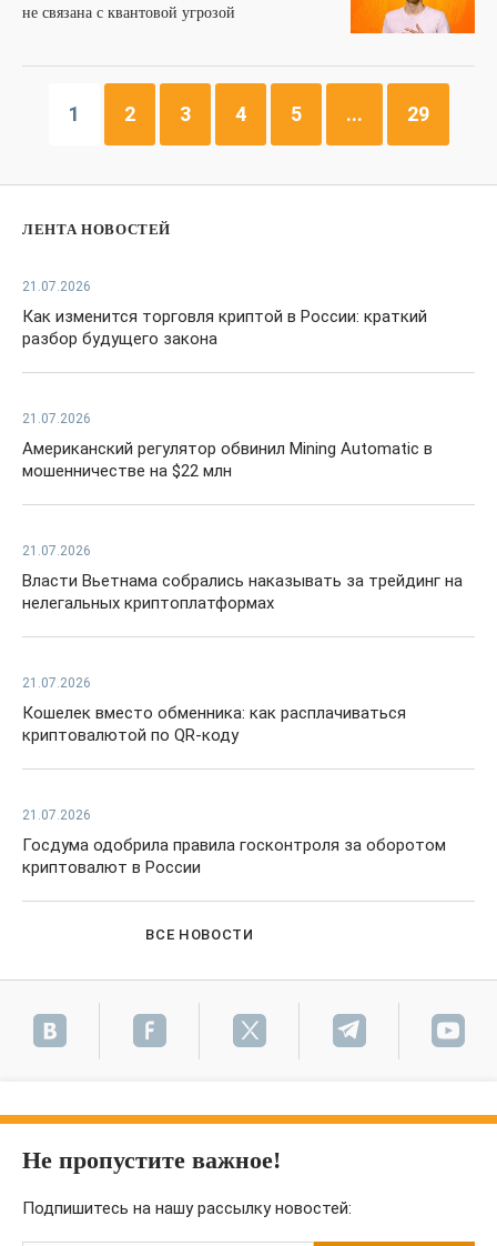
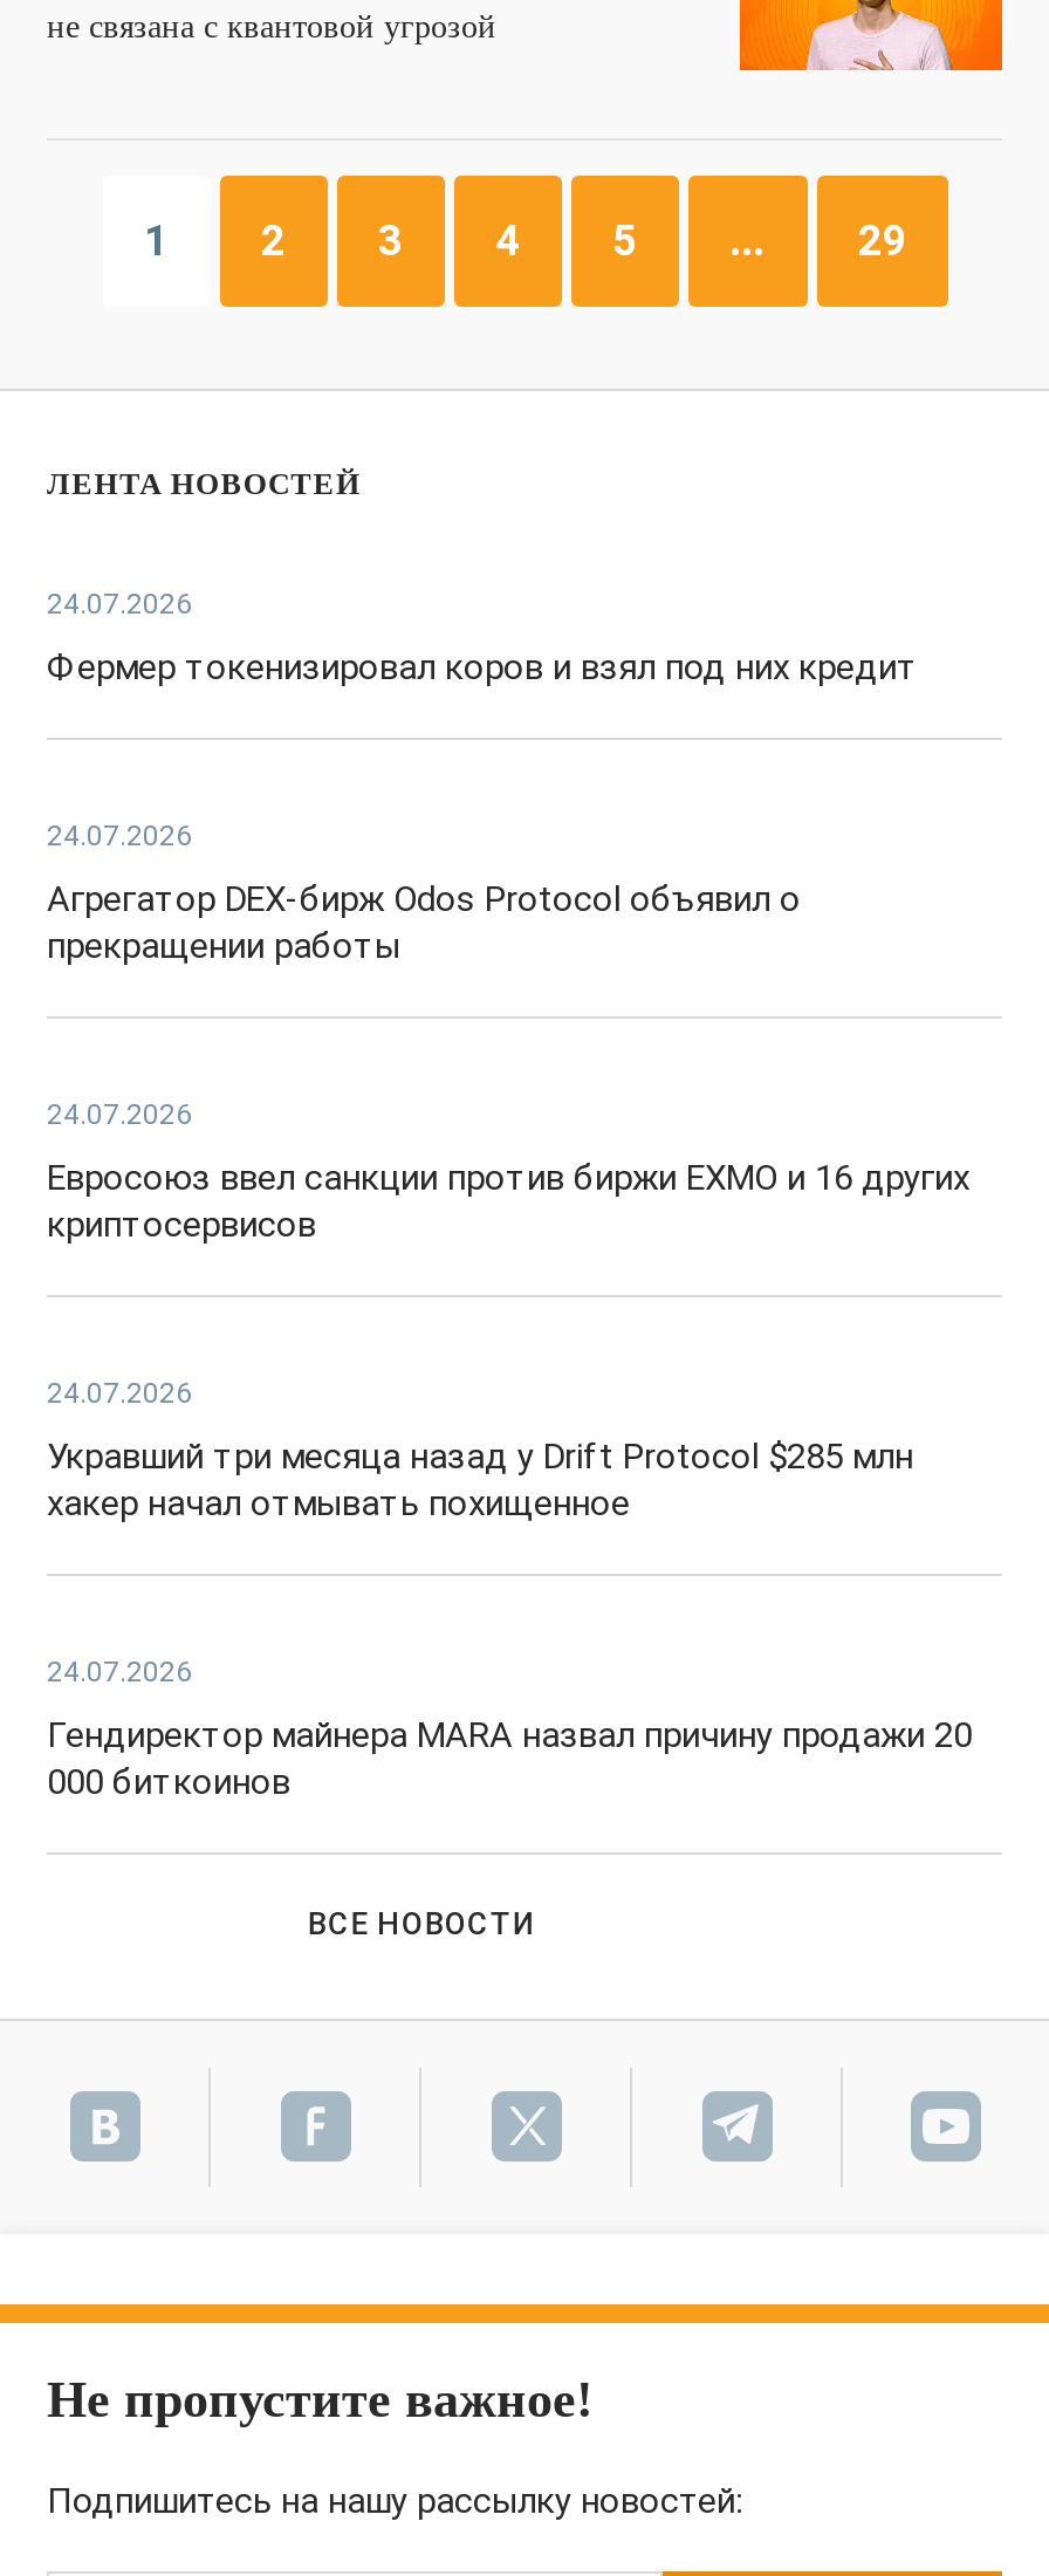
[22,279,91,295] 21.07.2026 -> [47,588,192,621] 24.07.2026
[22,307,427,349] Как изменится торговля криптой в России: краткий | разбор будущего закона -> [47,647,918,689] Фермер токенизировал коров и взял под них кредит
[22,411,91,427] 21.07.2026 -> [47,820,192,853] 24.07.2026
[22,439,433,481] Американский регулятор обвинил Mining Automatic в | мошенничестве на $22 млн -> [47,879,801,968] Агрегатор DEX‑бирж Odos Protocol объявил о | прекращении работы
[22,543,91,559] 21.07.2026 -> [47,1099,192,1132] 24.07.2026
[22,571,463,613] Власти Вьетнама собрались наказывать за трейдинг на | нелегальных криптоплатформах -> [47,1157,969,1246] Евросоюз ввел санкции против биржи EXMO и 16 других | криптосервисов
[22,675,91,691] 21.07.2026 -> [47,1377,192,1410] 24.07.2026
[22,703,406,745] Кошелек вместо обменника: как расплачиваться | криптовалютой по QR-коду -> [47,1436,913,1525] Укравший три месяца назад у Drift Protocol $285 млн | хакер начал отмывать похищенное
[22,808,91,823] 21.07.2026 -> [47,1656,192,1689] 24.07.2026
[22,835,446,878] Госдума одобрила правила госконтроля за оборотом | криптовалют в России -> [47,1715,972,1804] Гендиректор майнера MARA назвал причину продажи 20 | 000 биткоинов

